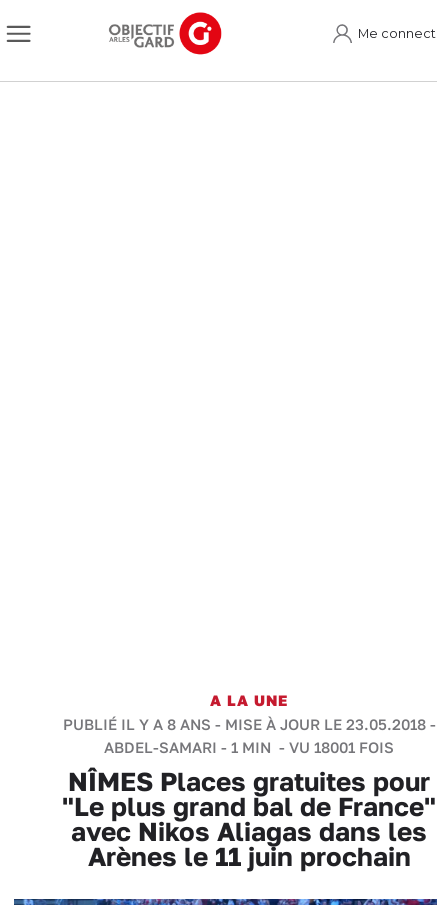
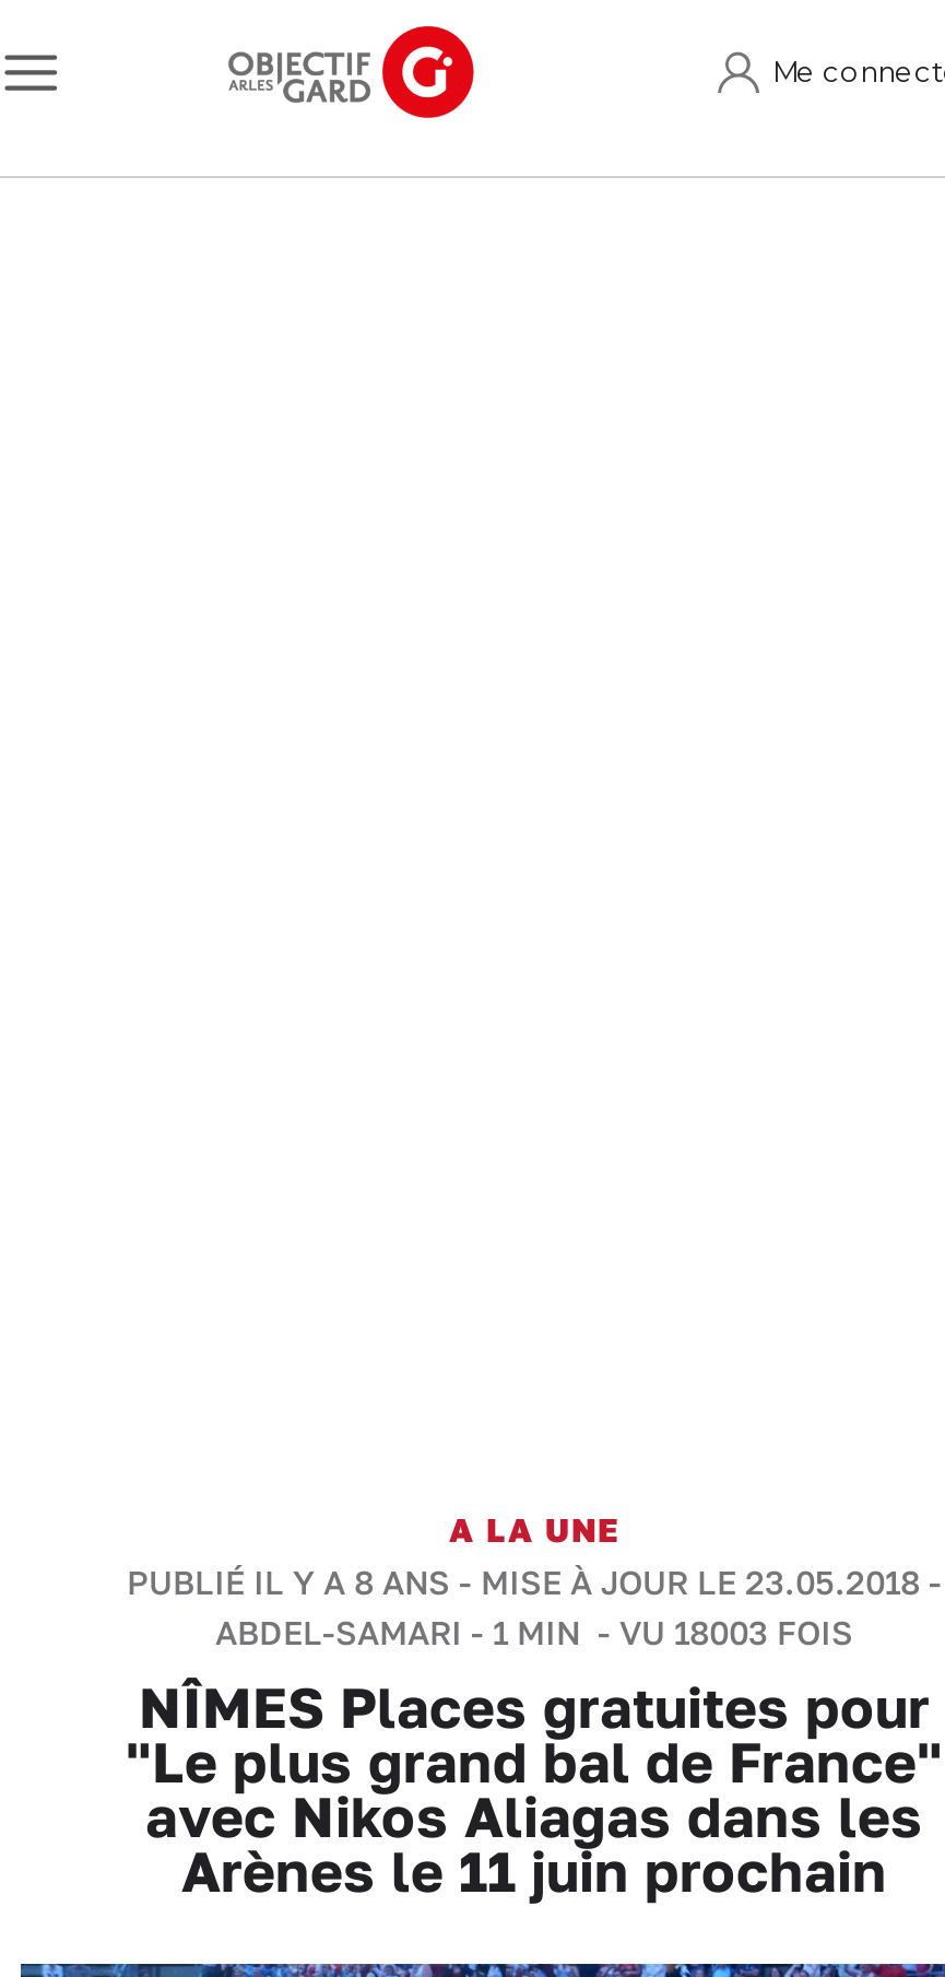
[104,738,394,756] ABDEL-SAMARI - 1 MIN - VU 18001 FOIS -> [215,1612,853,1651] ABDEL-SAMARI - 1 MIN - VU 18003 FOIS

